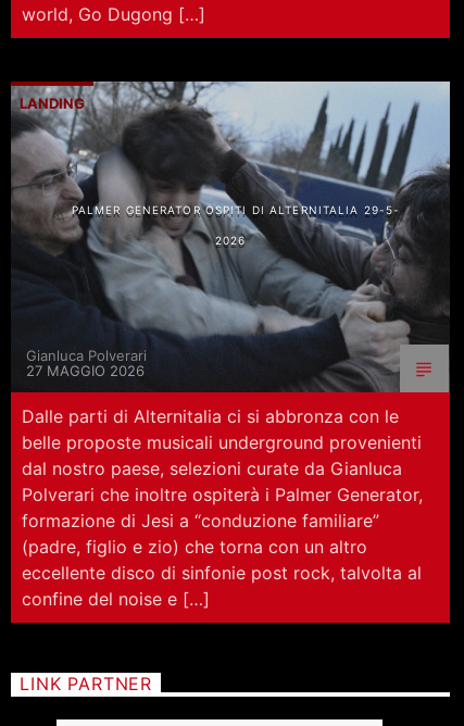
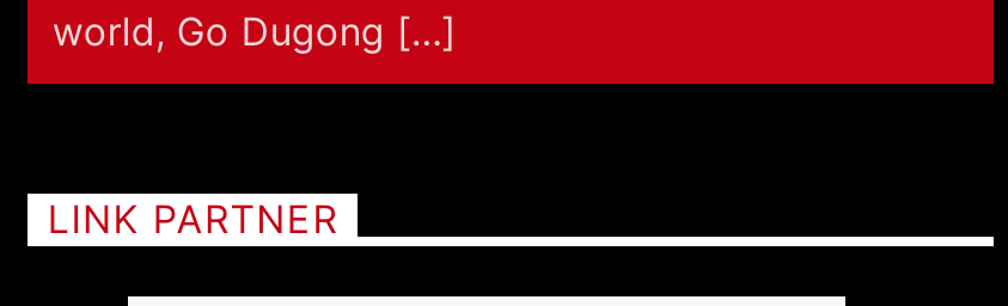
[11,80,451,393] [image] | LANDING -> none
[72,203,400,247] PALMER GENERATOR OSPITI DI ALTERNITALIA 29-5- | 2026 -> none
[22,347,423,610] Gianluca Polverari | 27 MAGGIO 2026 | Dalle parti di Alternitalia ci si abbronza con le | belle proposte musicali underground provenienti | dal nostro paese, selezioni curate da Gianluca | Polverari che inoltre ospiterà i Palmer Generator, | formazione di Jesi a “conduzione familiare” | (padre, figlio e zio) che torna con un altro | eccellente disco di sinfonie post rock, talvolta al | confine del noise e […] -> none

